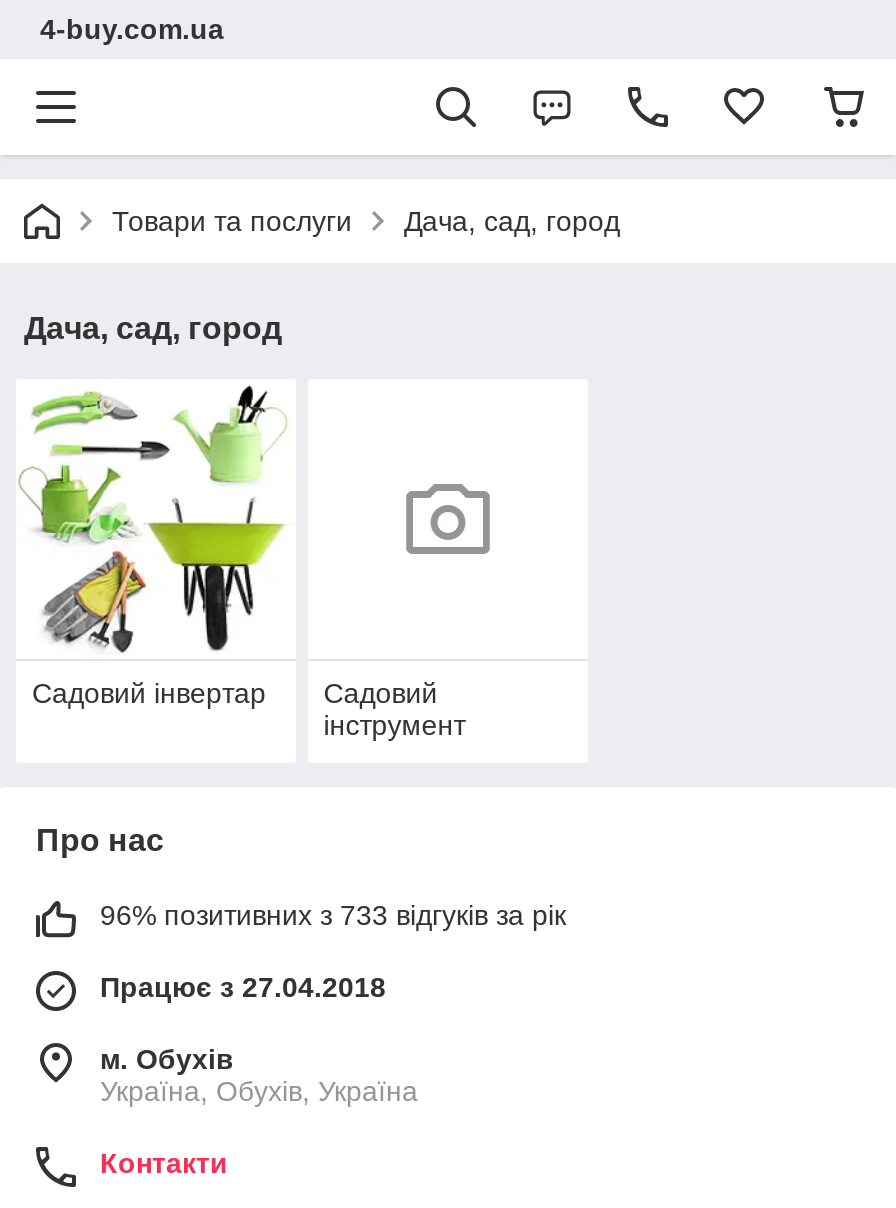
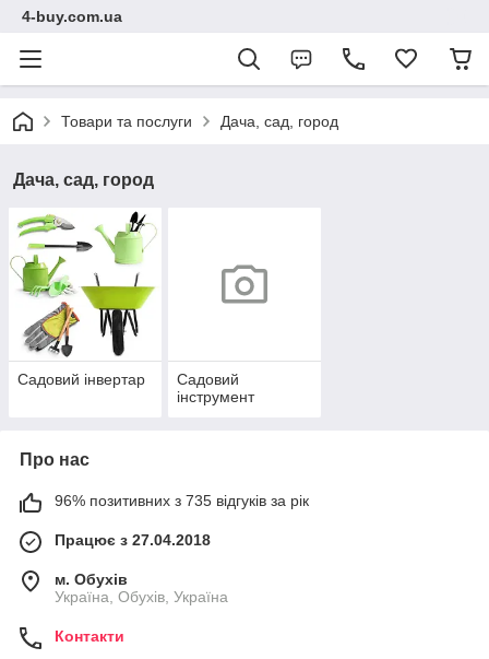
[100,899,566,931] 96% позитивних з 733 відгуків за рік -> [55,492,309,509] 96% позитивних з 735 відгуків за рік

